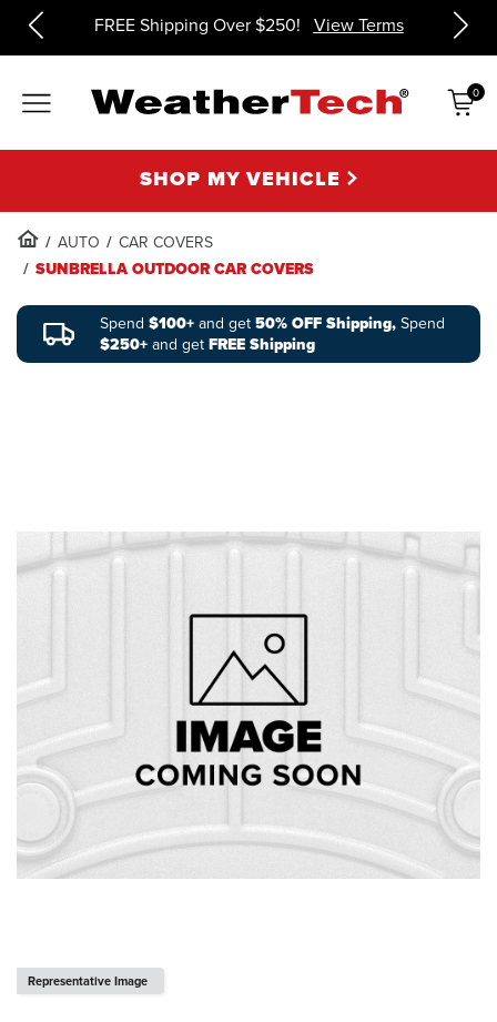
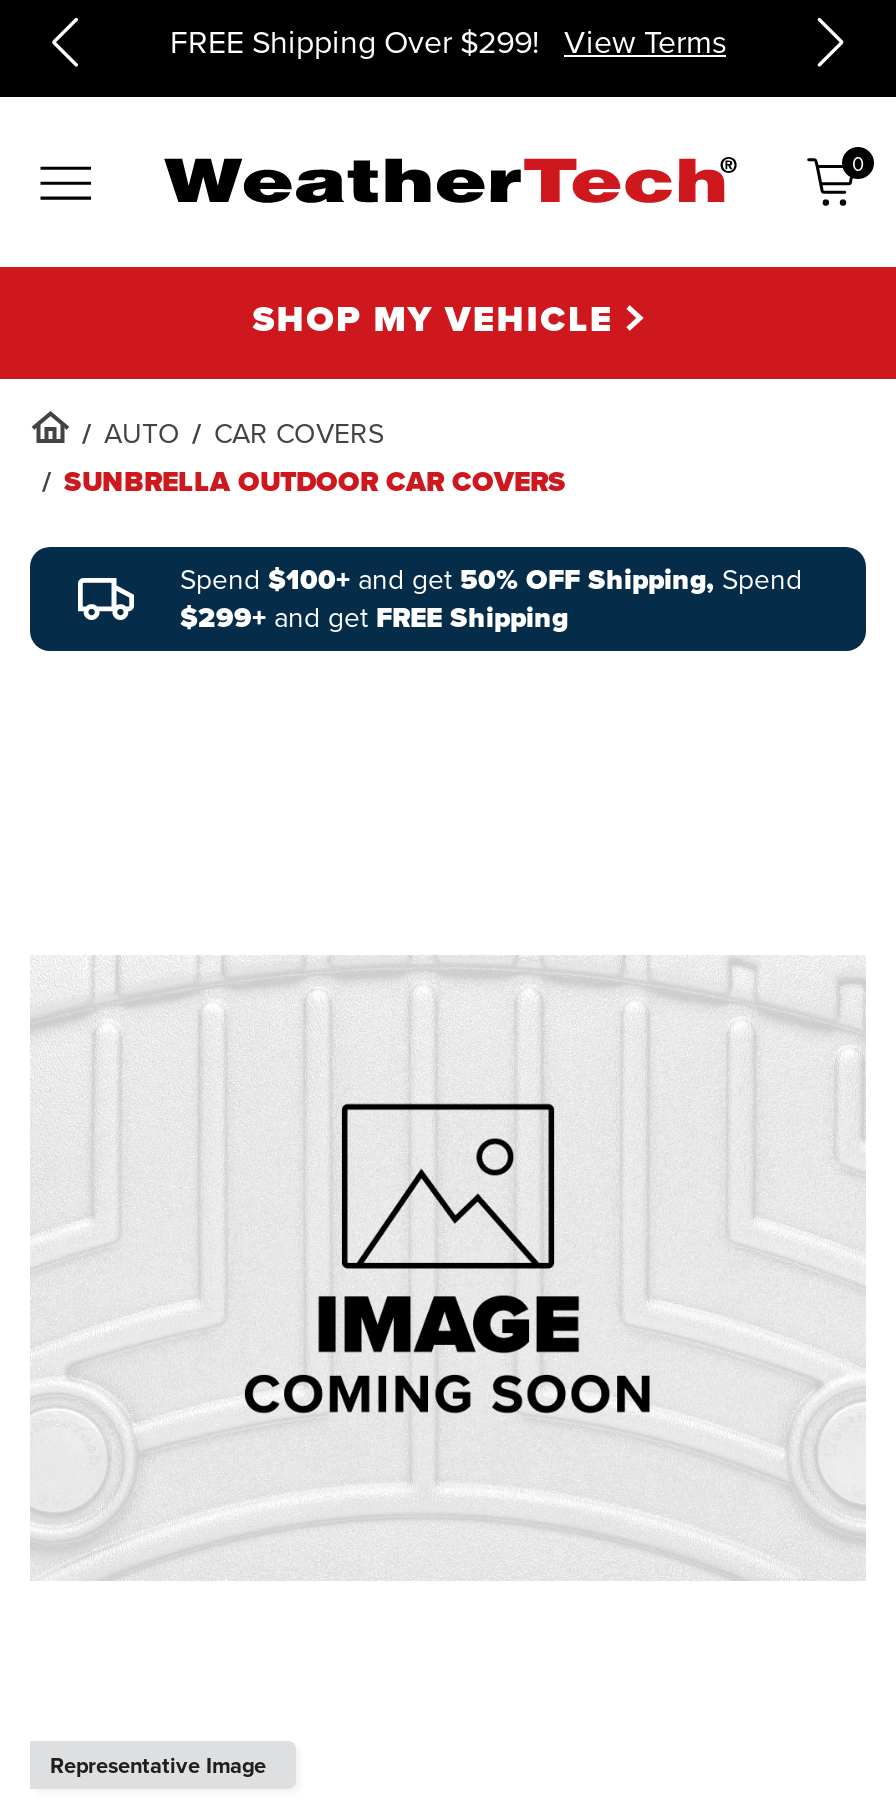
[94,12,403,37] FREE Shipping Over $250! View Terms -> [170,19,726,63] FREE Shipping Over $299! View Terms
[100,333,315,356] $250+ and get FREE Shipping -> [180,597,568,639] $299+ and get FREE Shipping

